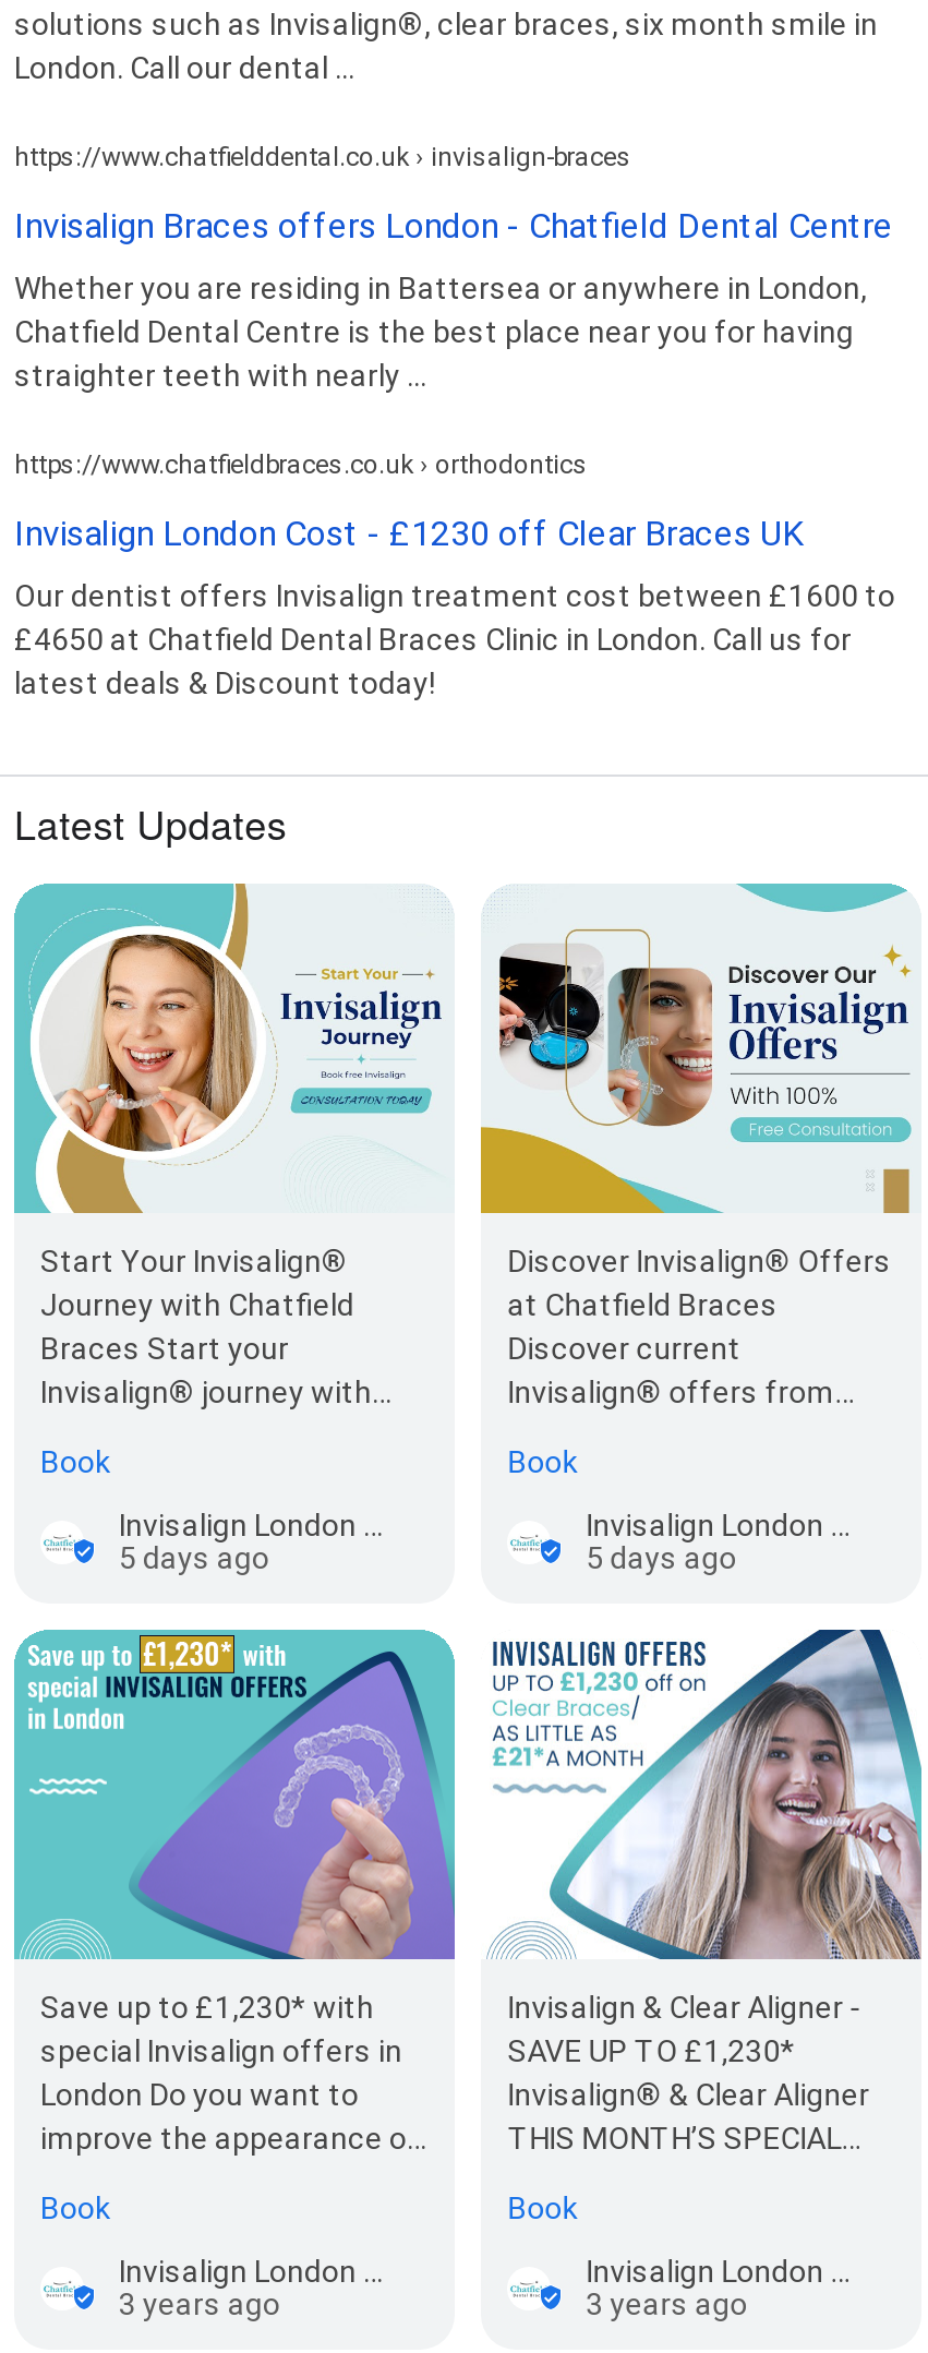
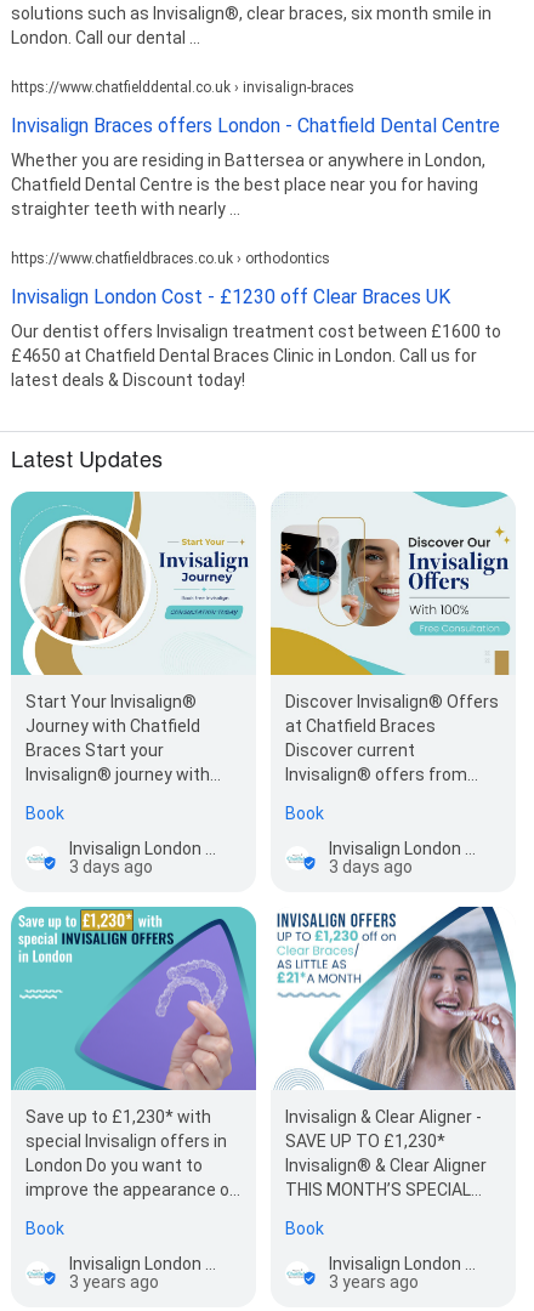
[119,1540,269,1575] 5 days ago -> [69,857,153,876] 3 days ago
[586,1540,737,1575] 5 days ago -> [329,857,413,876] 3 days ago

